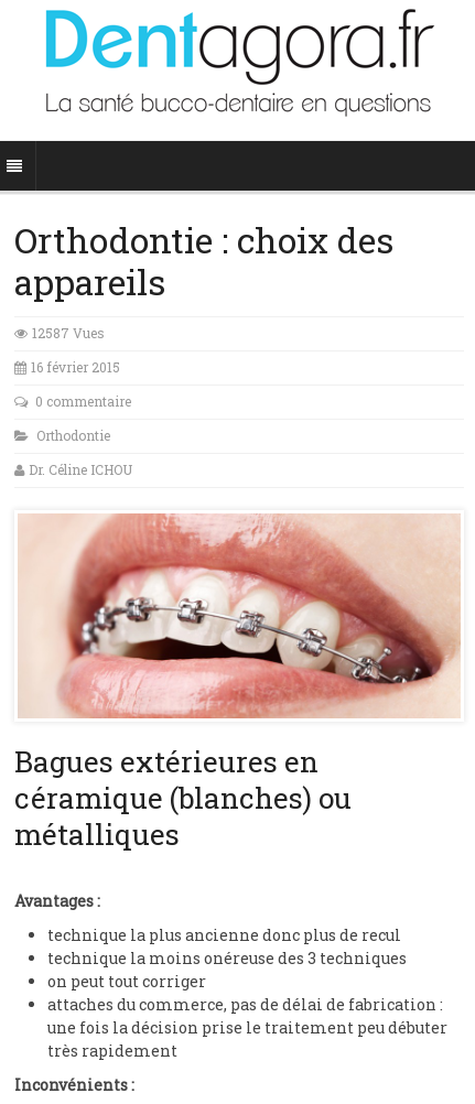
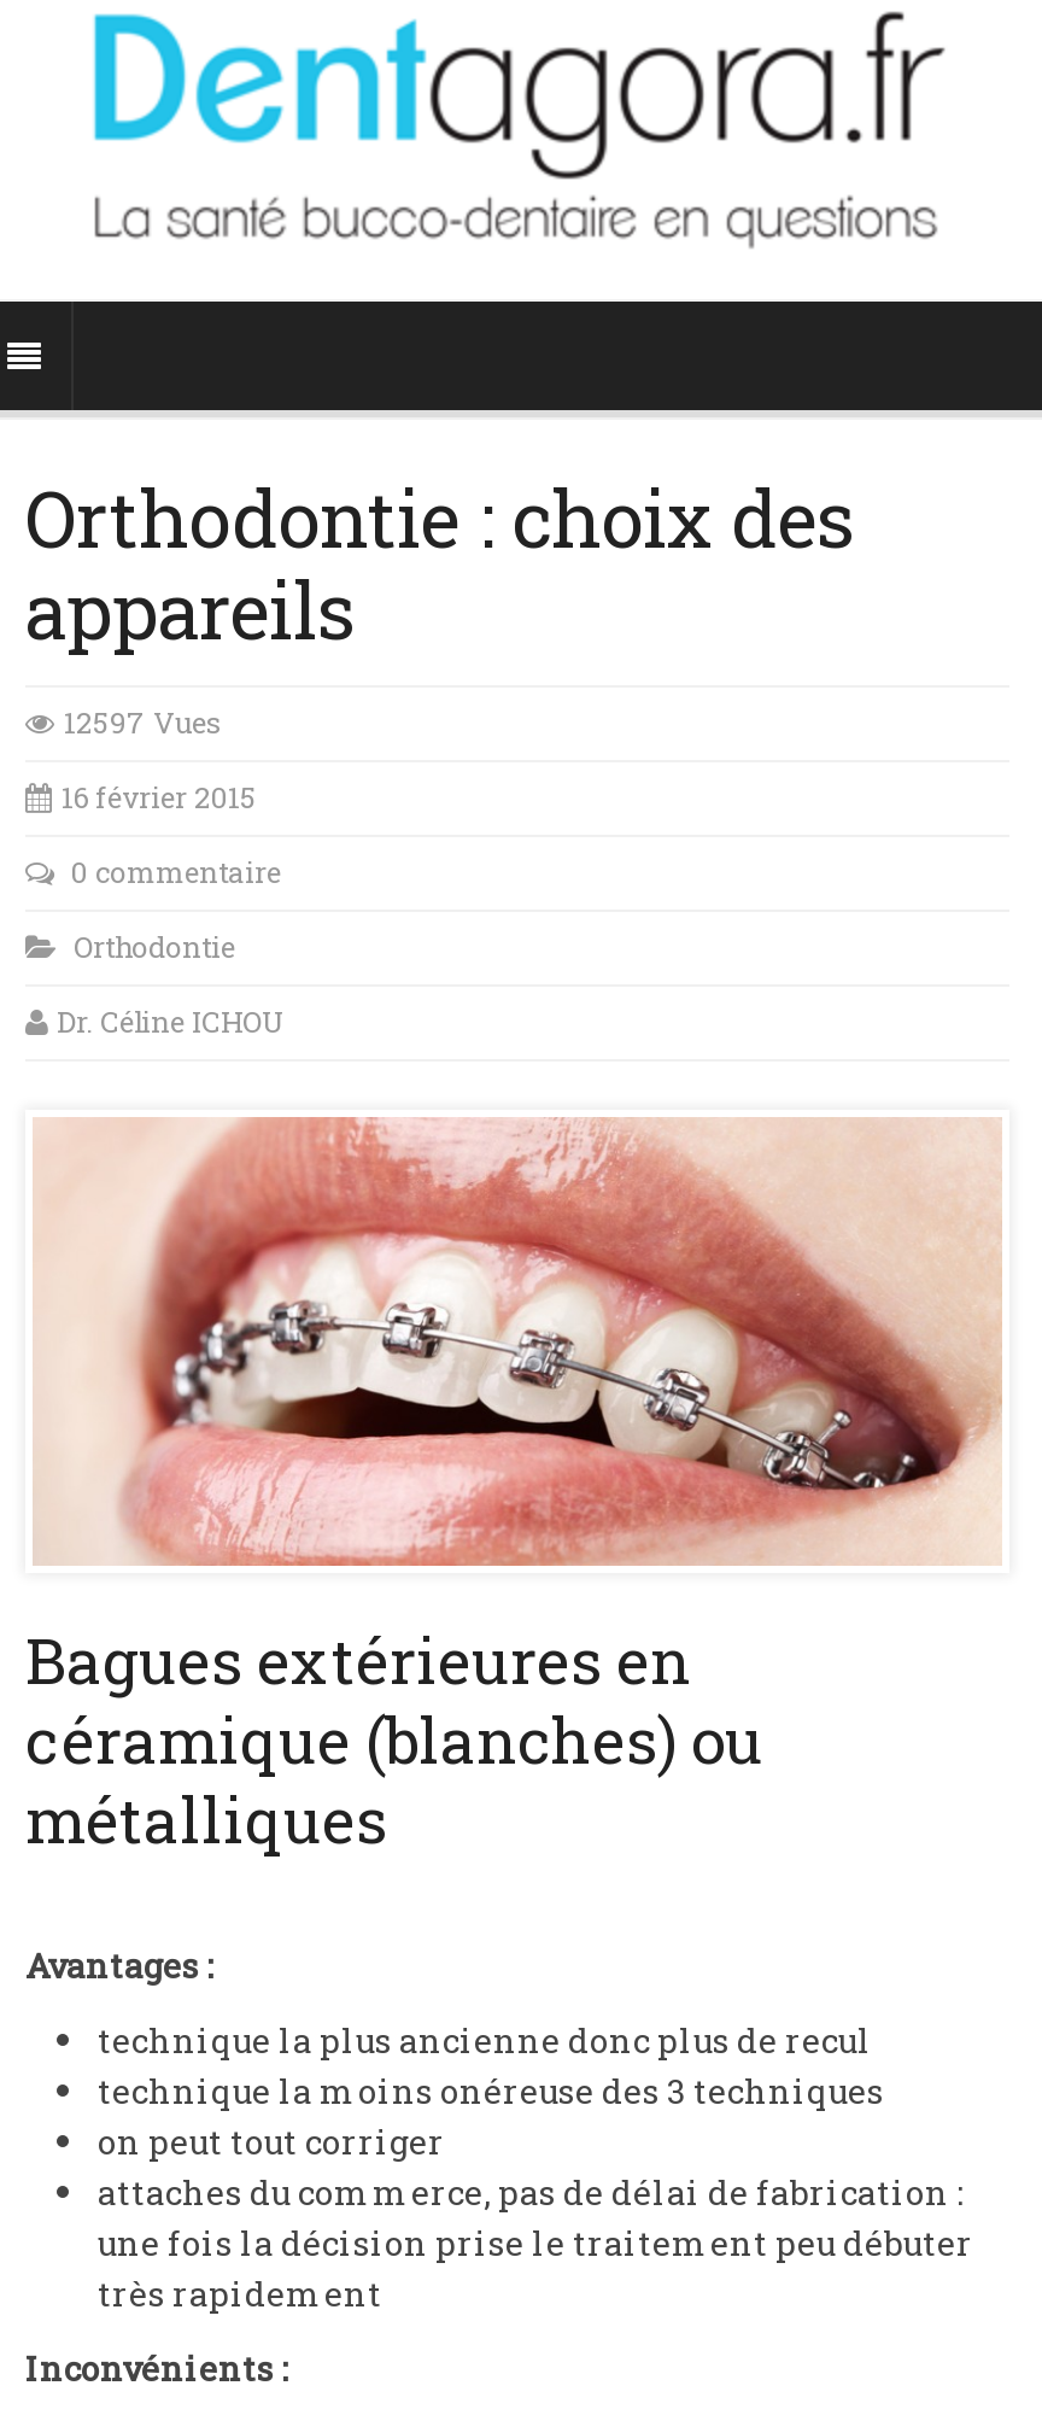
[32,324,105,342] 12587 Vues -> [64,702,223,741] 12597 Vues

